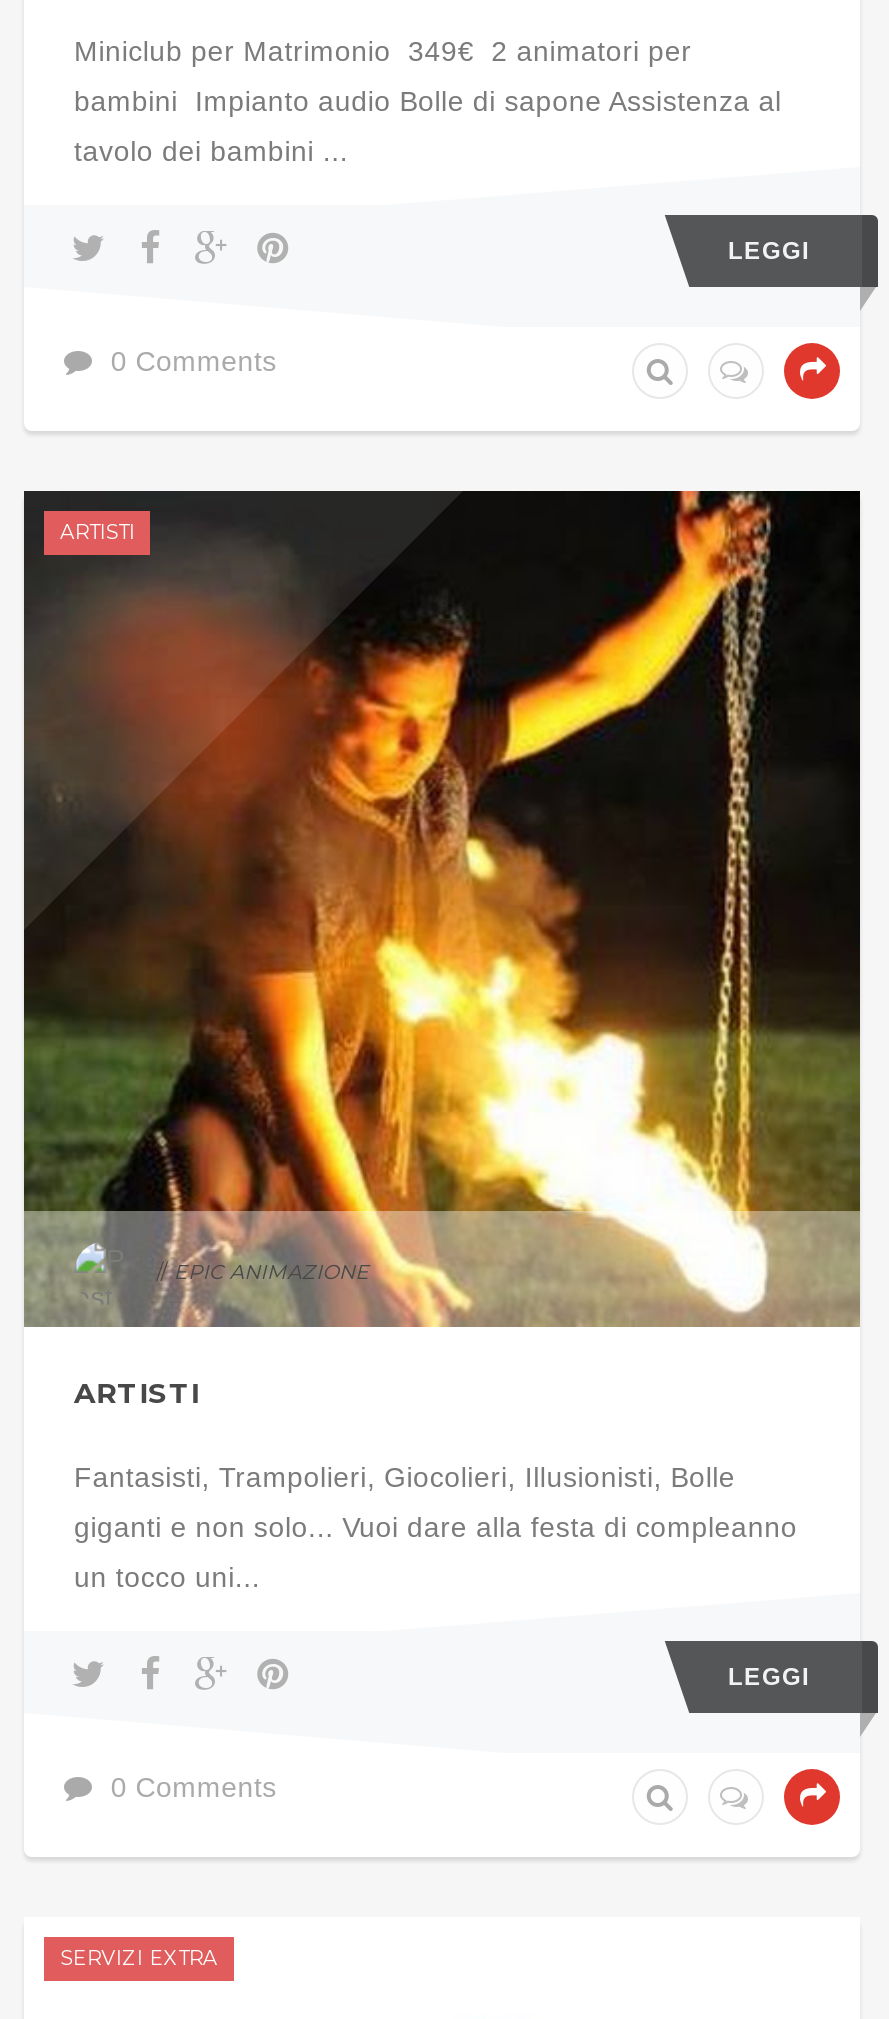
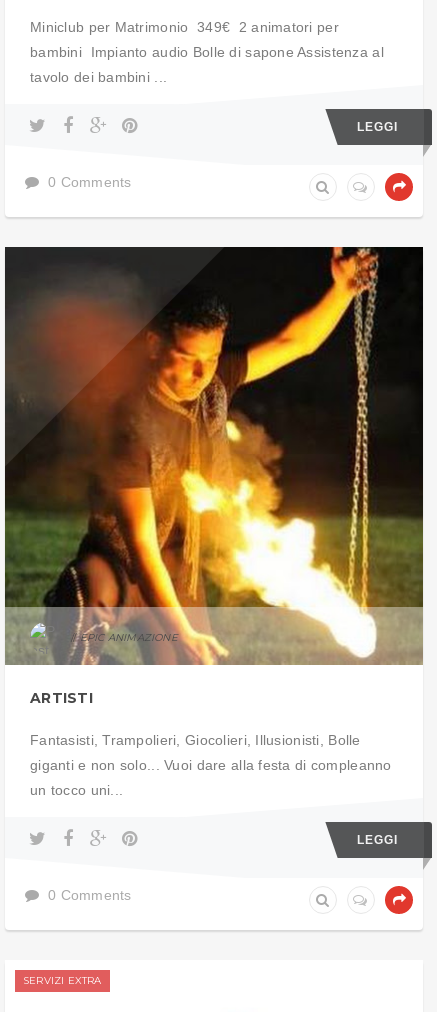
[60,520,135,546] ARTISTI -> none

